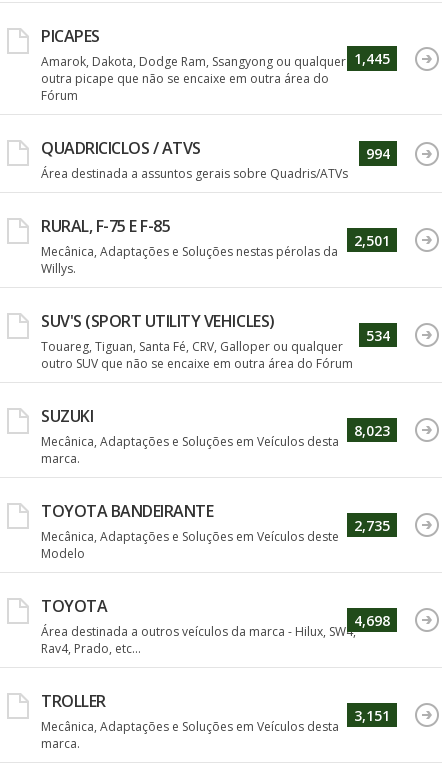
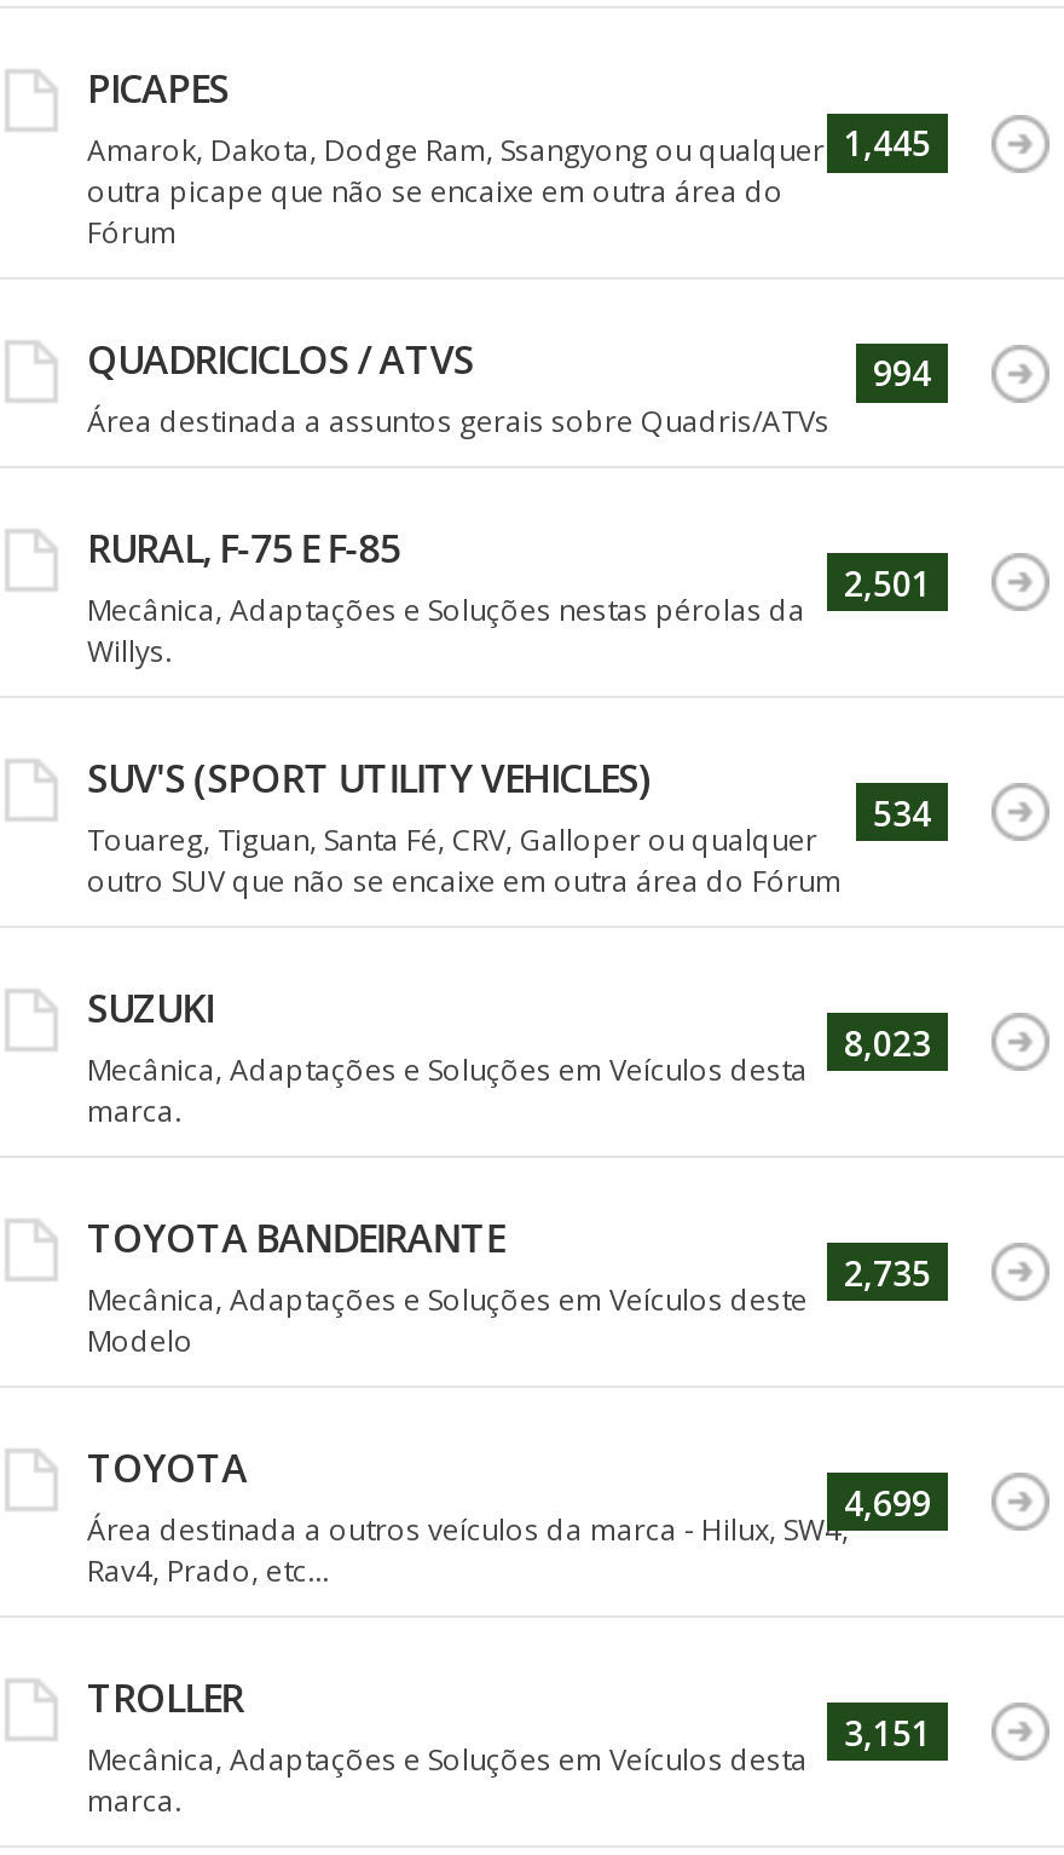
[354,610,390,629] 4,698 -> [844,1479,931,1525] 4,699

